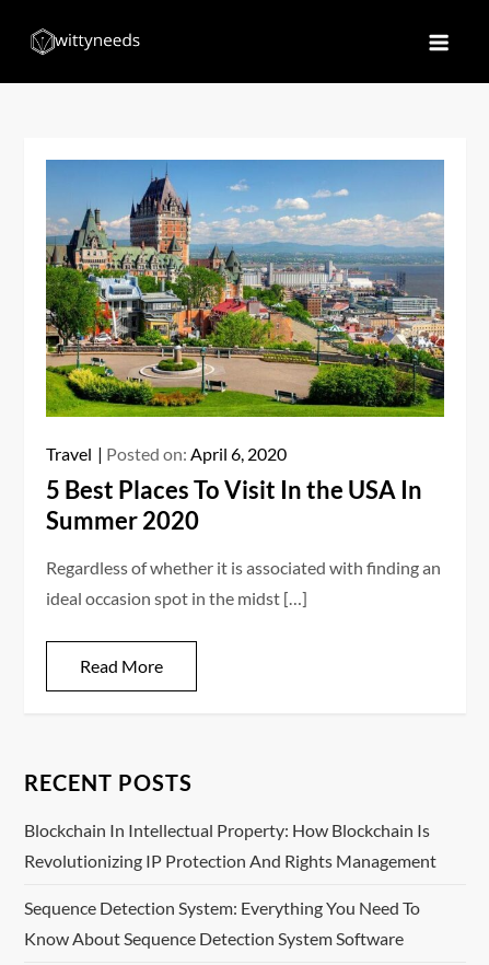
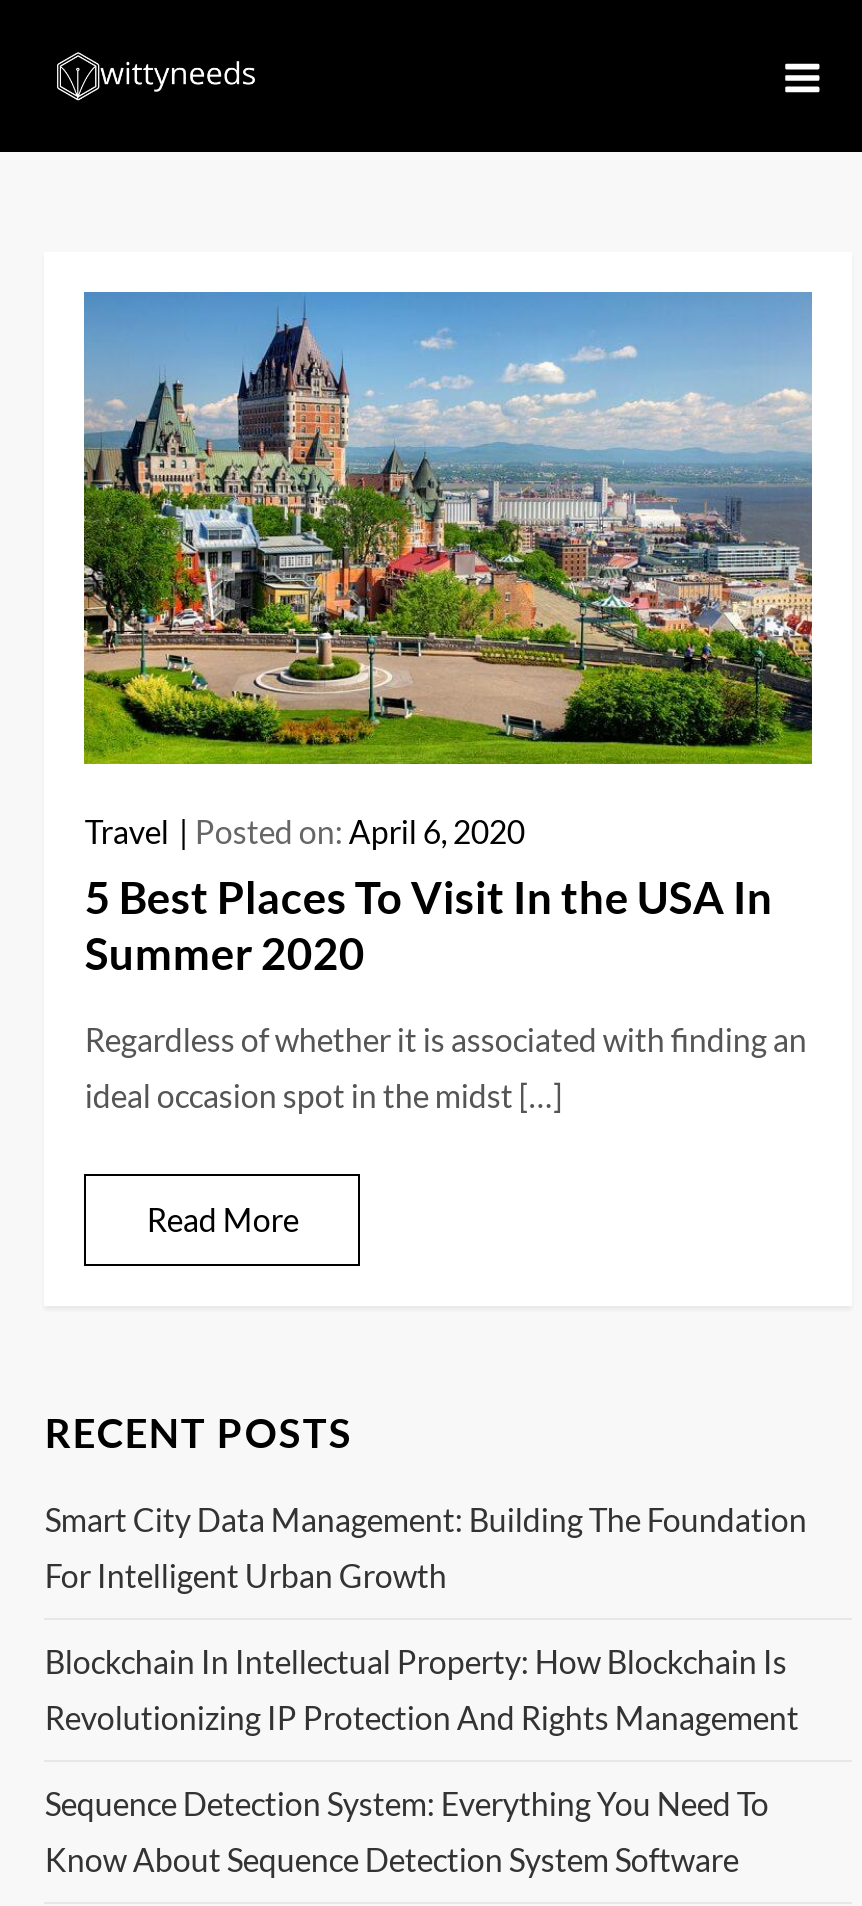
none -> [45,1499,807,1593] Smart City Data Management: Building The Foundation | For Intelligent Urban Growth

